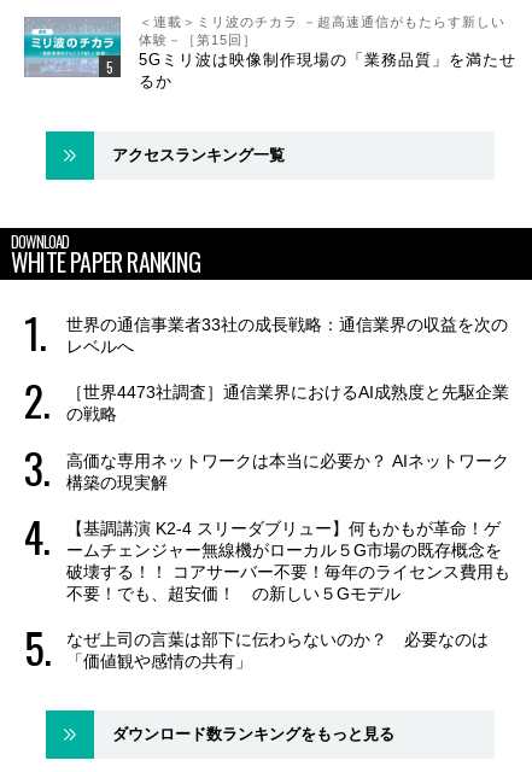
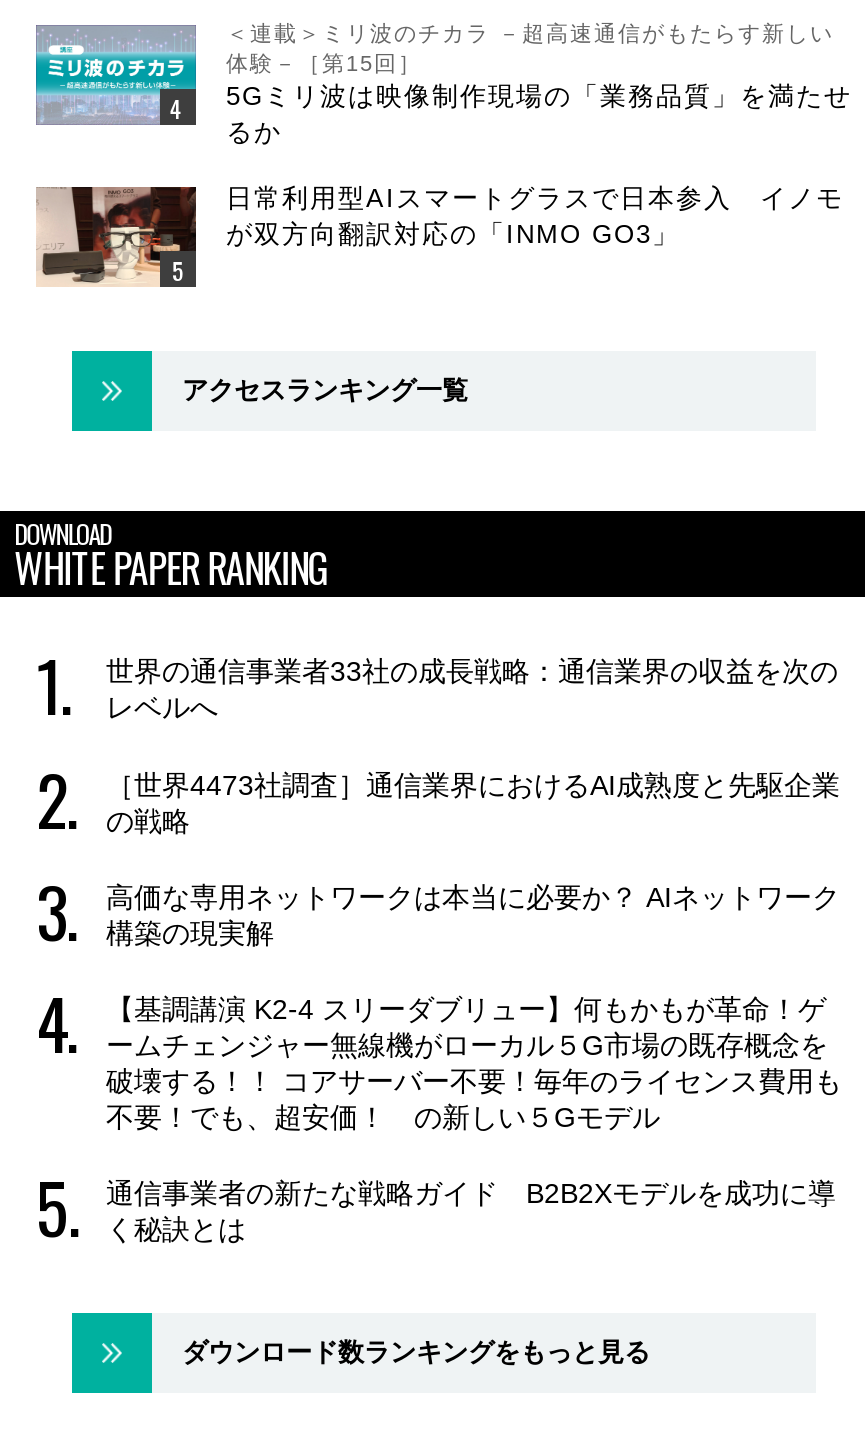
none -> [36,183,844,288] [image] | 日常利用型AIスマートグラスで日本参入 イノモ | が双方向翻訳対応の「INMO GO3」
[66,630,489,671] なぜ上司の言葉は部下に伝わらないのか？ 必要なのは | 「価値観や感情の共有」 -> [106,1178,836,1246] 通信事業者の新たな戦略ガイド B2B2Xモデルを成功に導 | く秘訣とは

